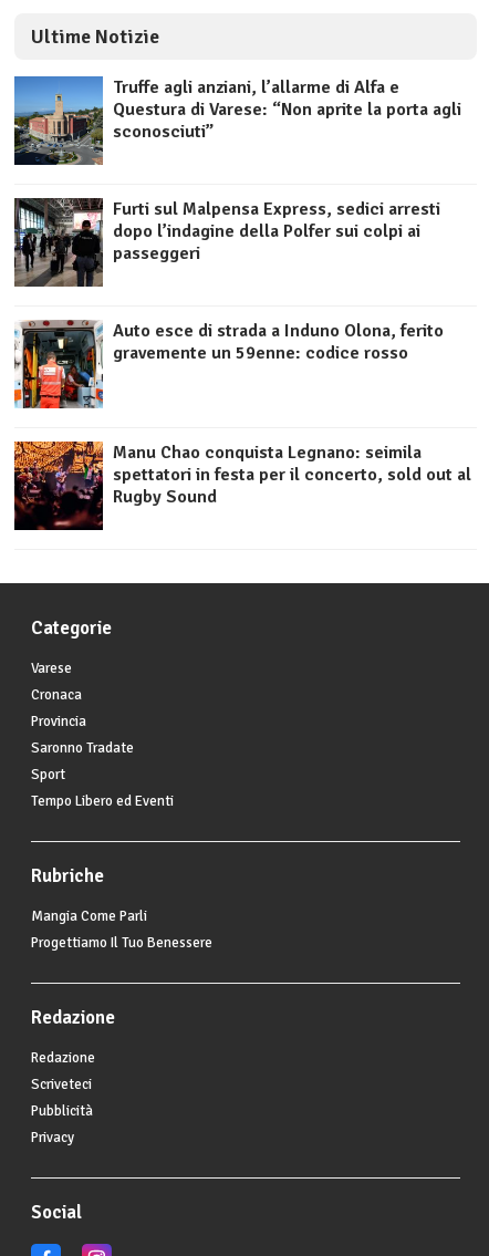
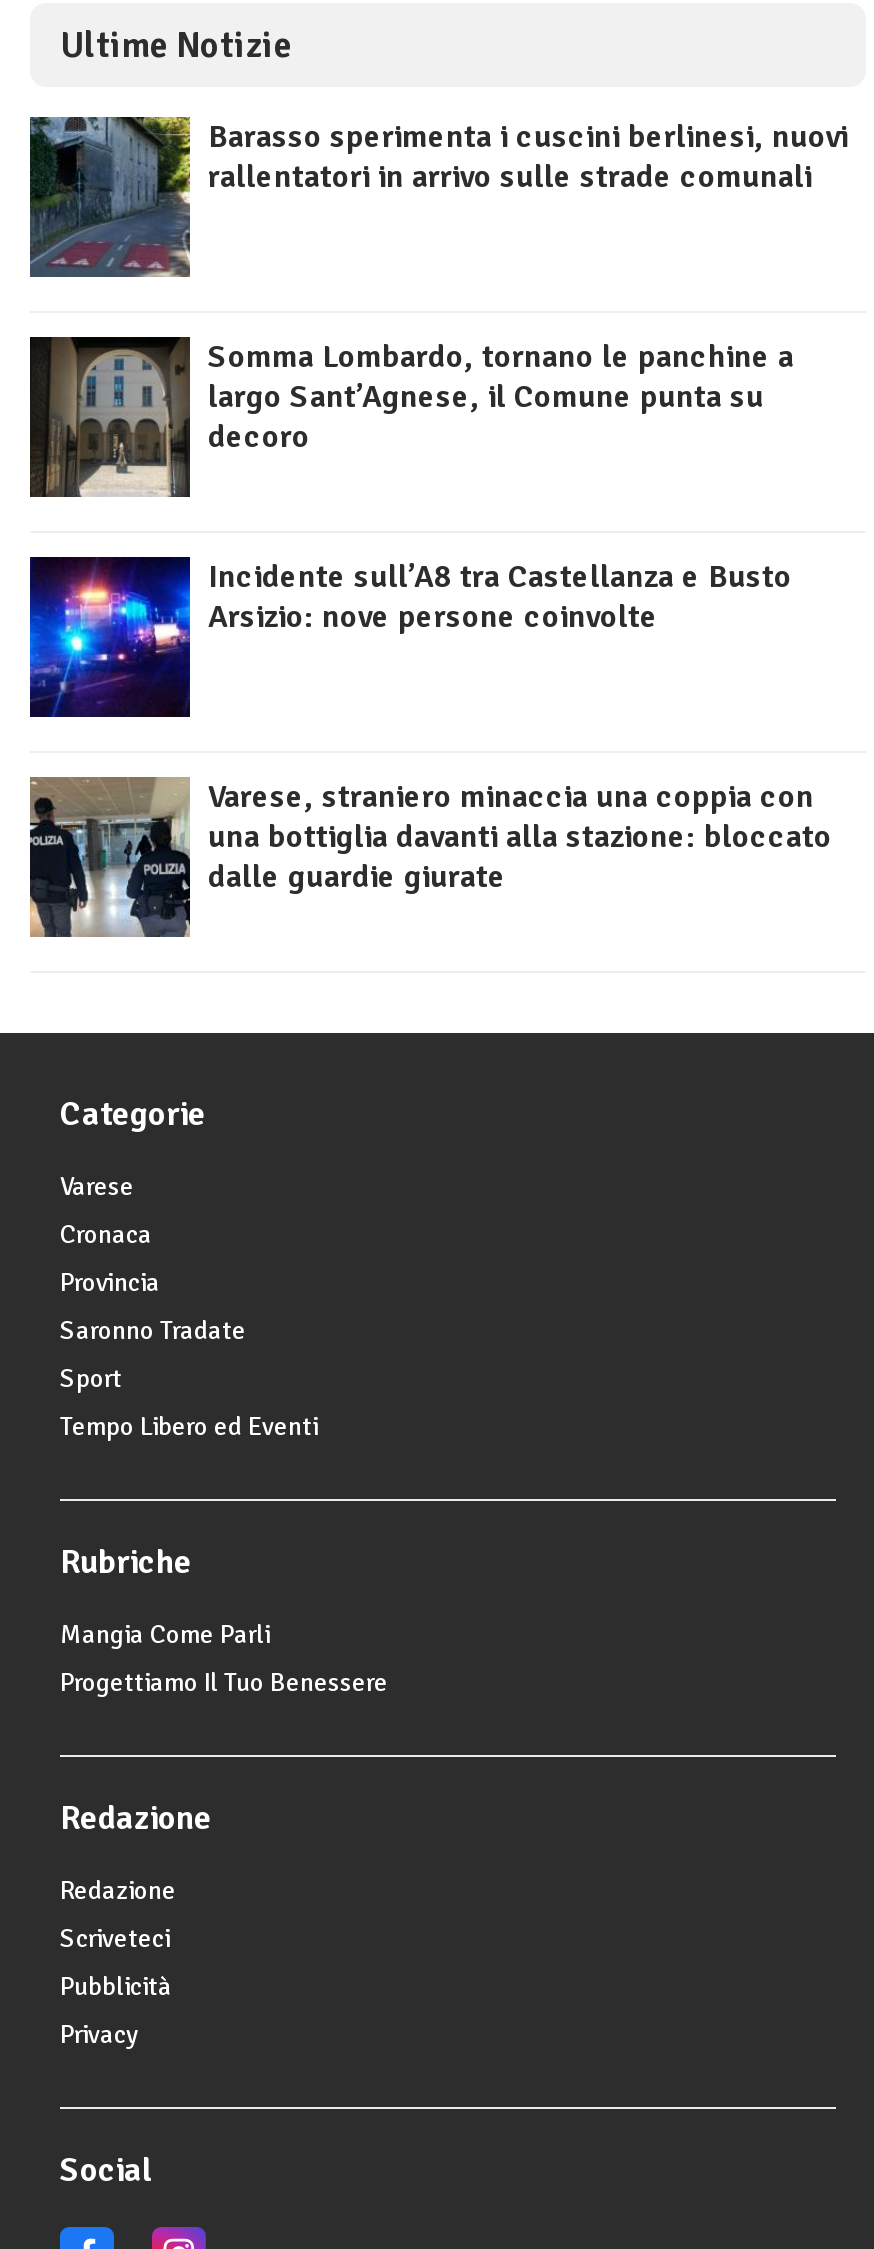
[13,75,461,165] [image] | Truffe agli anziani, l’allarme di Alfa e | Questura di Varese: “Non aprite la porta agli | sconosciuti” -> [28,115,850,277] [image] | Barasso sperimenta i cuscini berlinesi, nuovi | rallentatori in arrivo sulle strade comunali
[13,197,440,288] [image] | Furti sul Malpensa Express, sedici arresti | dopo l’indagine della Polfer sui colpi ai | passeggeri -> [28,337,794,497] [image] | Somma Lombardo, tornano le panchine a | largo Sant’Agnese, il Comune punta su | decoro
[13,319,444,409] [image] | Auto esce di strada a Induno Olona, ferito | gravemente un 59enne: codice rosso -> [28,555,792,719] [image] | Incidente sull’A8 tra Castellanza e Busto | Arsizio: nove persone coinvolte
[13,440,471,530] [image] | Manu Chao conquista Legnano: seimila | spettatori in festa per il concerto, sold out al | Rugby Sound -> [28,775,832,939] [image] | Varese, straniero minaccia una coppia con | una bottiglia davanti alla stazione: bloccato | dalle guardie giurate

